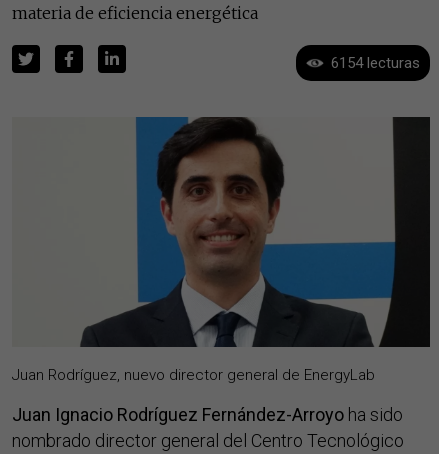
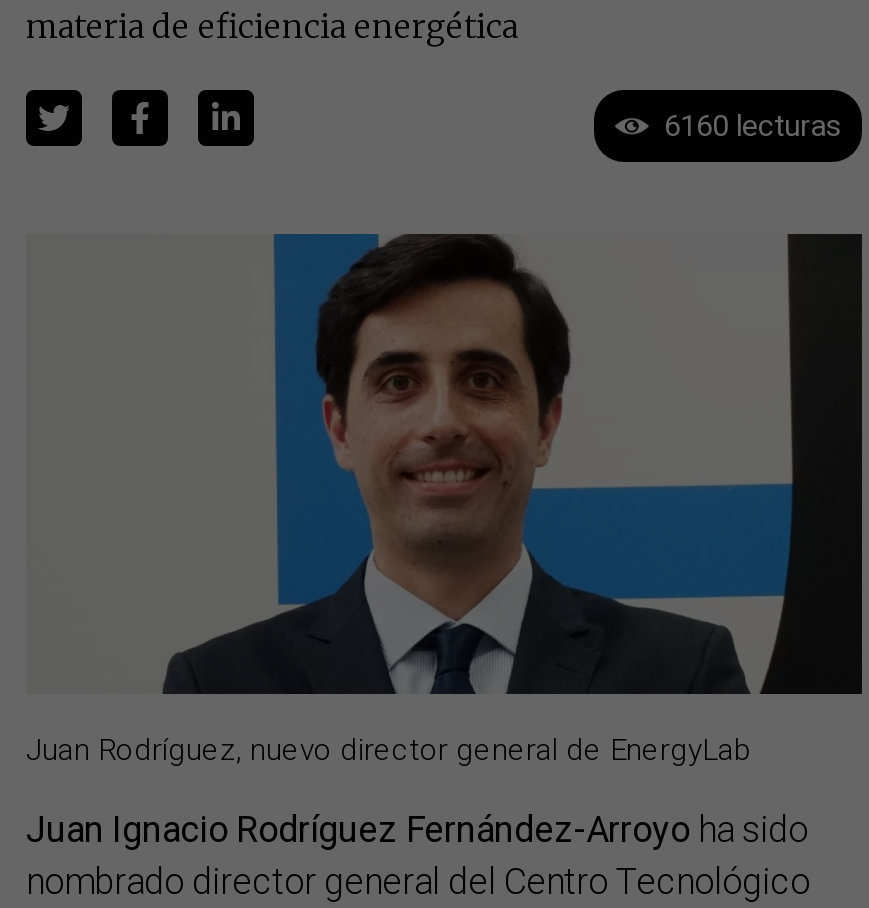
[331,54,420,72] 6154 lecturas -> [664,108,842,144] 6160 lecturas

